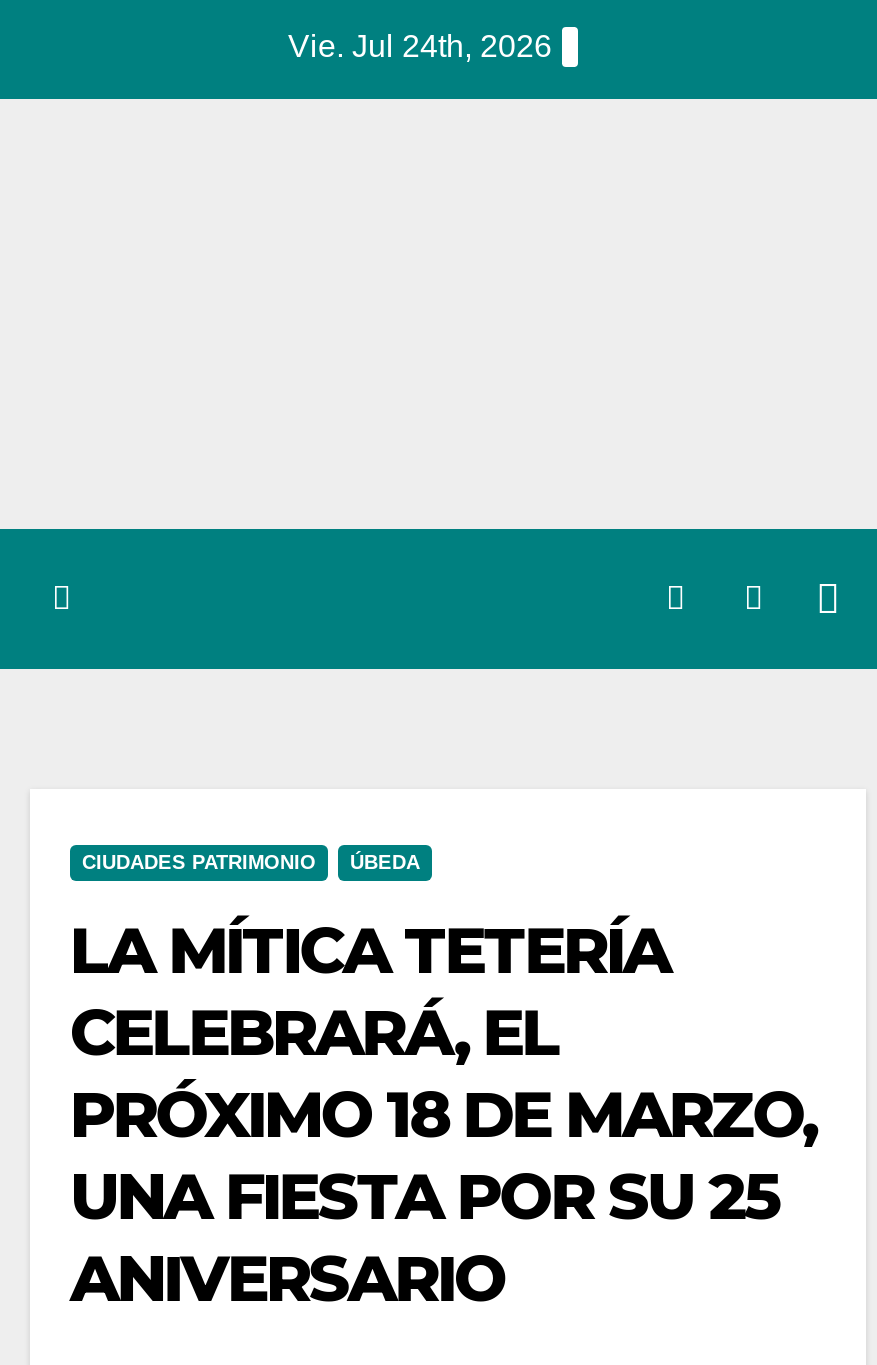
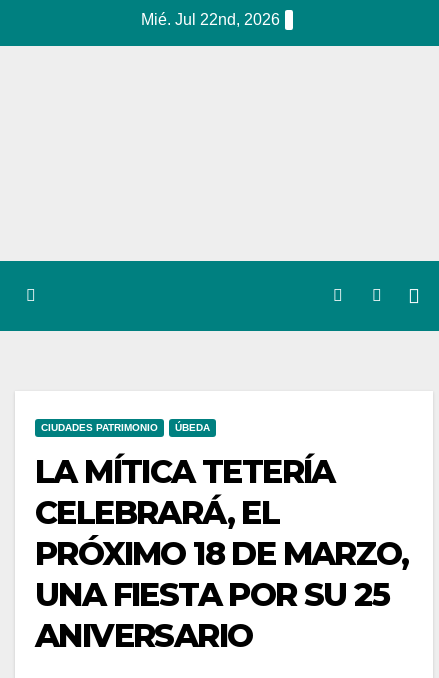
[288,29,552,63] Vie. Jul 24th, 2026 -> [140,11,279,28] Mié. Jul 22nd, 2026

